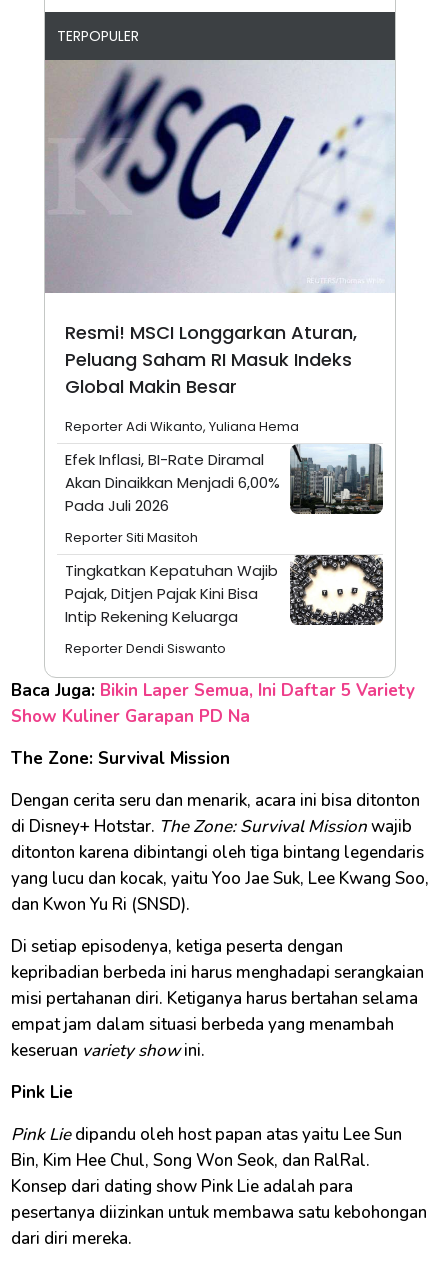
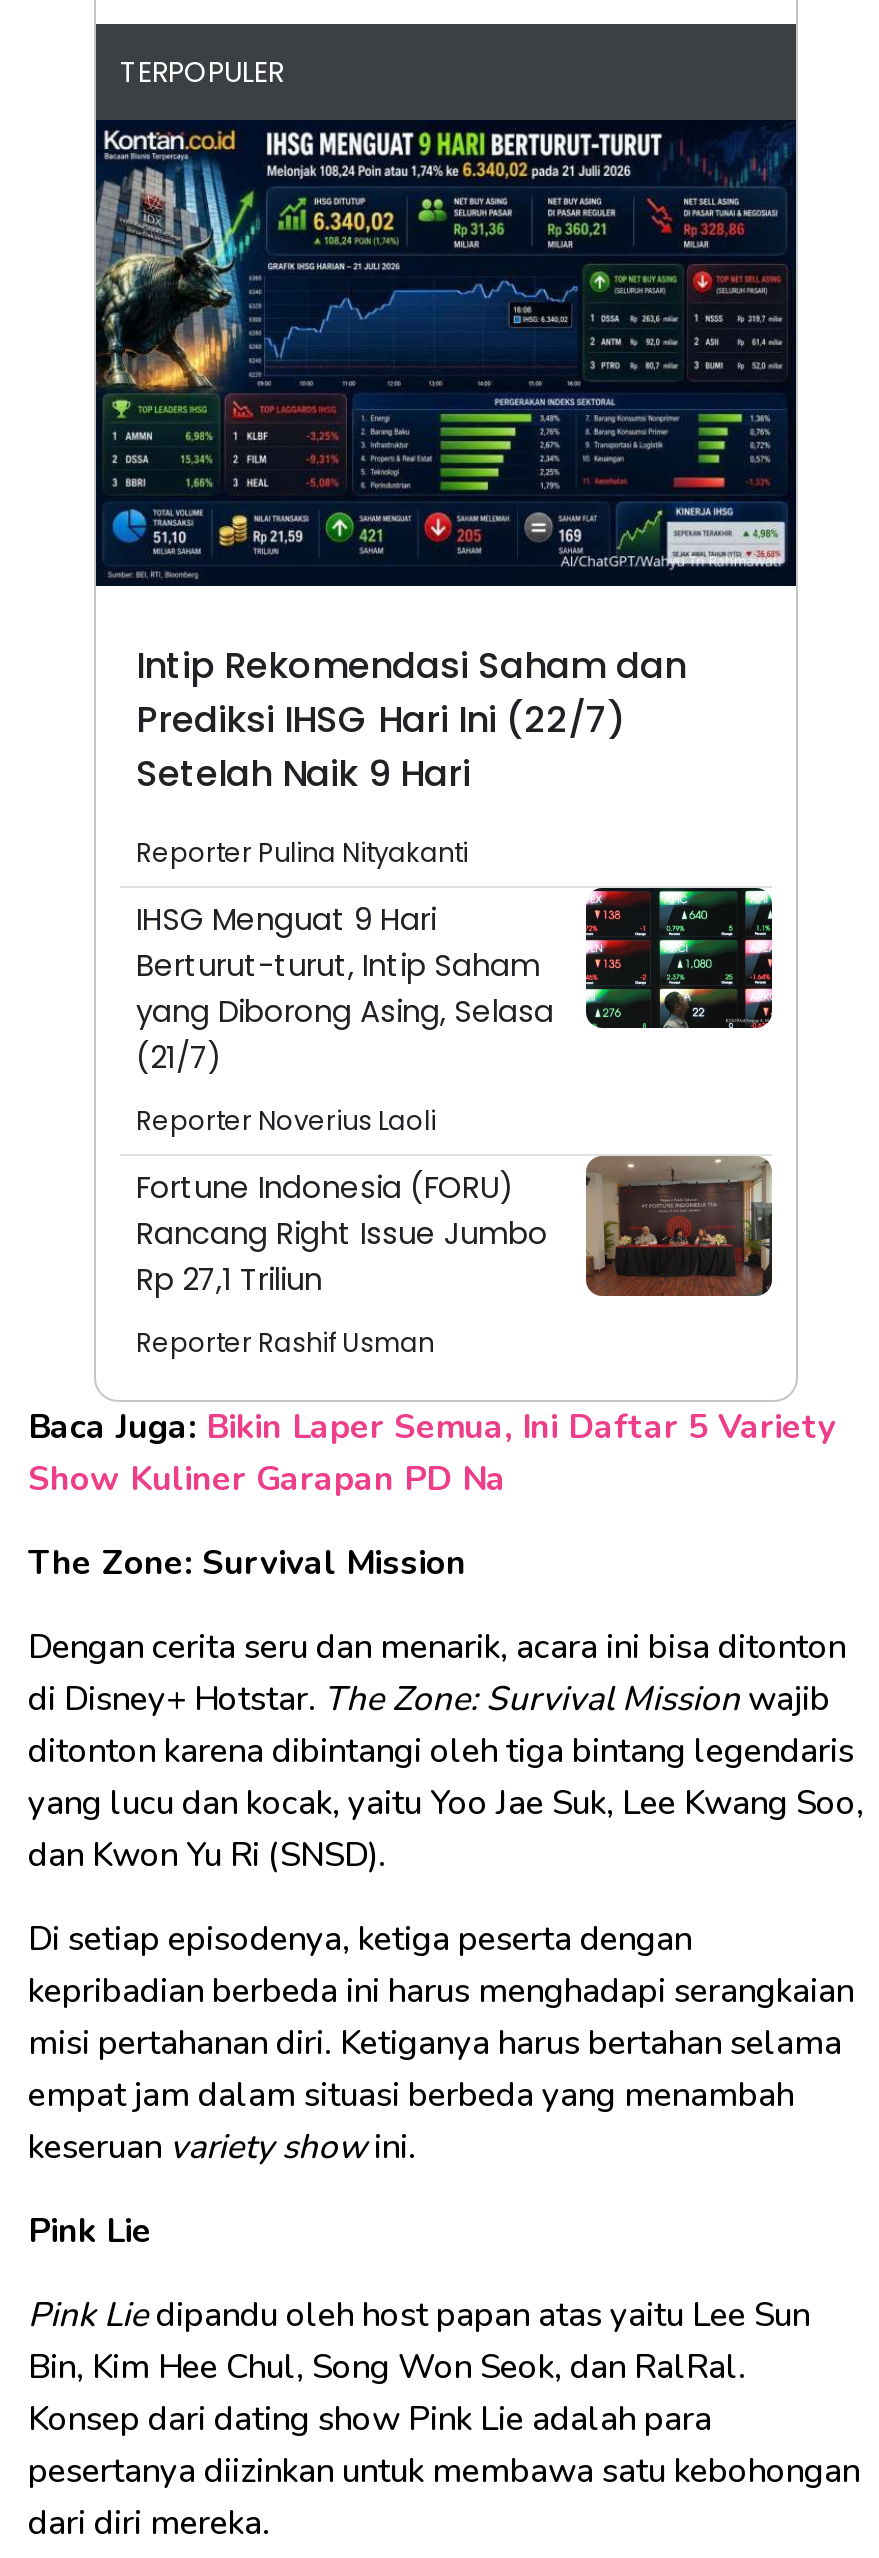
[44,59,395,399] [image] | Resmi! MSCI Longgarkan Aturan, | Peluang Saham RI Masuk Indeks | Global Makin Besar -> [96,120,798,799] [image] | Intip Rekomendasi Saham dan | Prediksi IHSG Hari Ini (22/7) | Setelah Naik 9 Hari
[65,417,299,436] Reporter Adi Wikanto, Yuliana Hema -> [136,835,468,873] Reporter Pulina Nityakanti
[65,443,383,516] [image] | Efek Inflasi, BI-Rate Diramal | Akan Dinaikkan Menjadi 6,00% | Pada Juli 2026 -> [136,886,774,1079] [image] | IHSG Menguat 9 Hari | Berturut-turut, Intip Saham | yang Diborong Asing, Selasa | (21/7)
[65,528,198,547] Reporter Siti Masitoh -> [136,1103,436,1141] Reporter Noverius Laoli
[65,555,383,627] [image] | Tingkatkan Kepatuhan Wajib | Pajak, Ditjen Pajak Kini Bisa | Intip Rekening Keluarga -> [136,1154,770,1301] [image] | Fortune Indonesia (FORU) | Rancang Right Issue Jumbo | Rp 27,1 Triliun
[65,639,226,658] Reporter Dendi Siswanto -> [136,1325,434,1363] Reporter Rashif Usman

